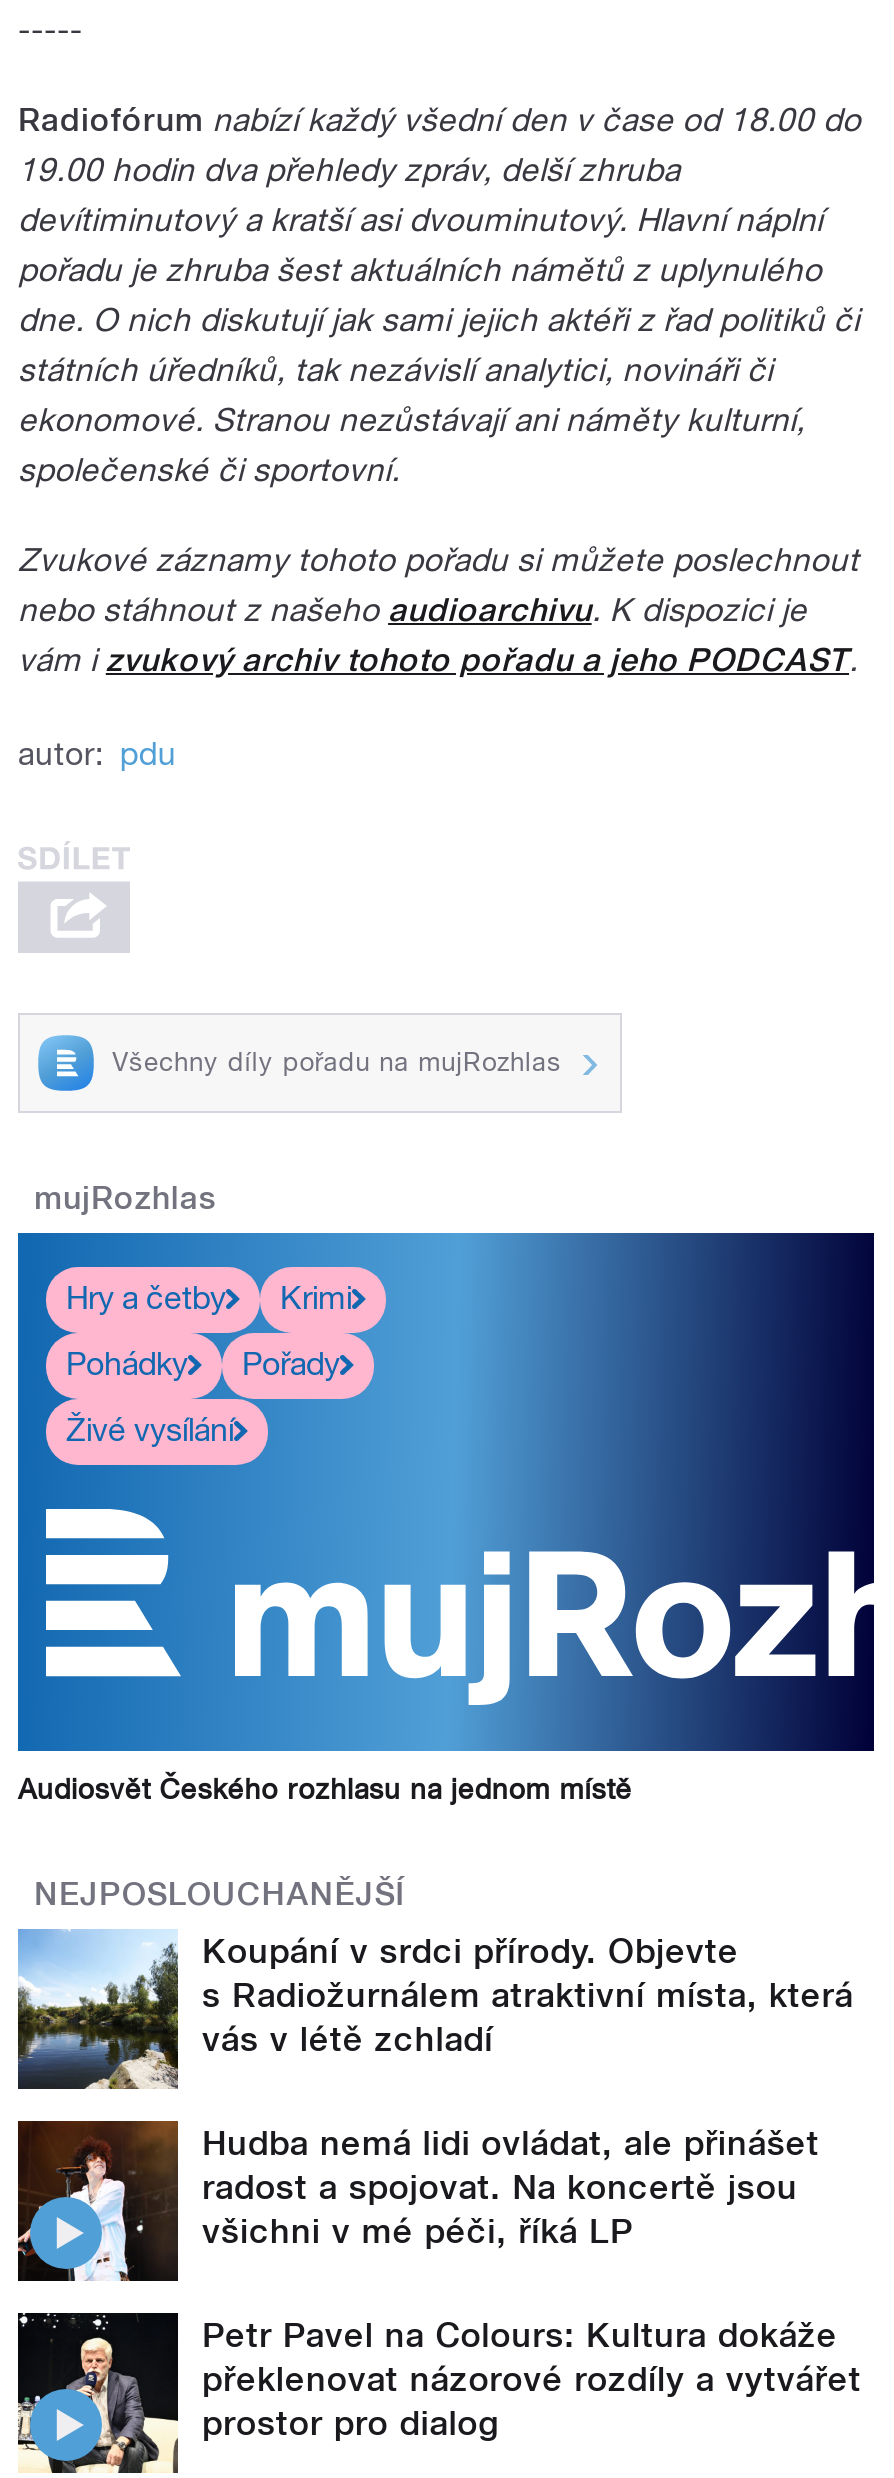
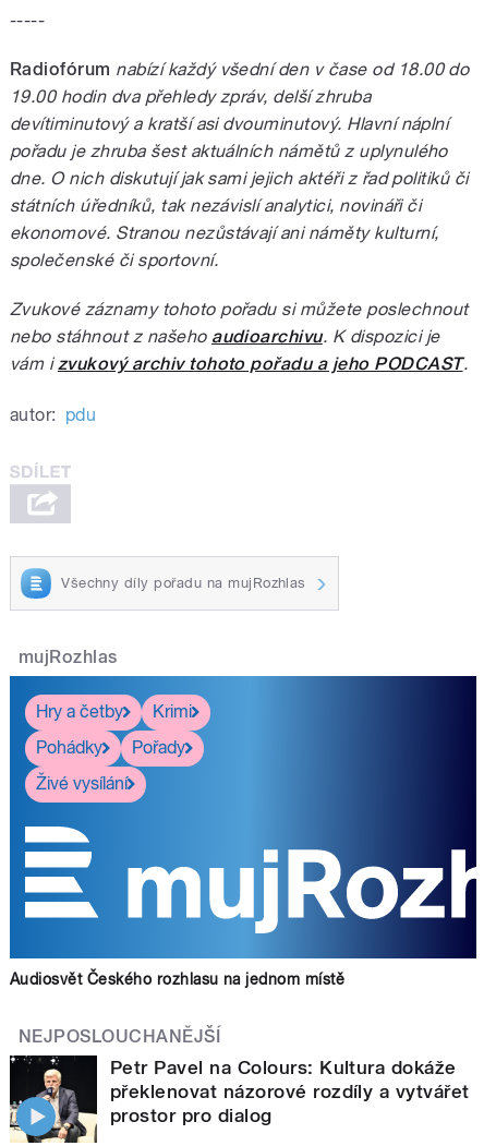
[16,1929,853,2251] [image] | Koupání v srdci přírody. Objevte | s Radiožurnálem atraktivní místa, která | vás v létě zchladí | Hudba nemá lidi ovládat, ale přinášet | radost a spojovat. Na koncertě jsou | všichni v mé péči, říká LP -> none
[16,2119,180,2283] [image] -> none

